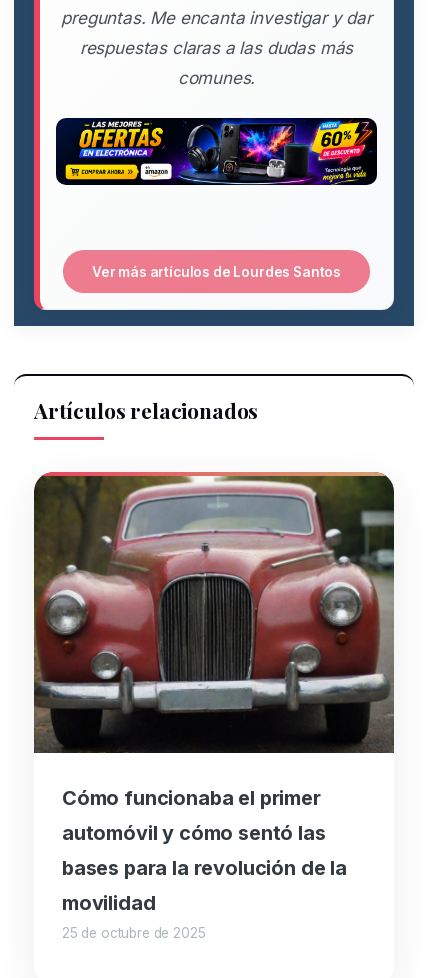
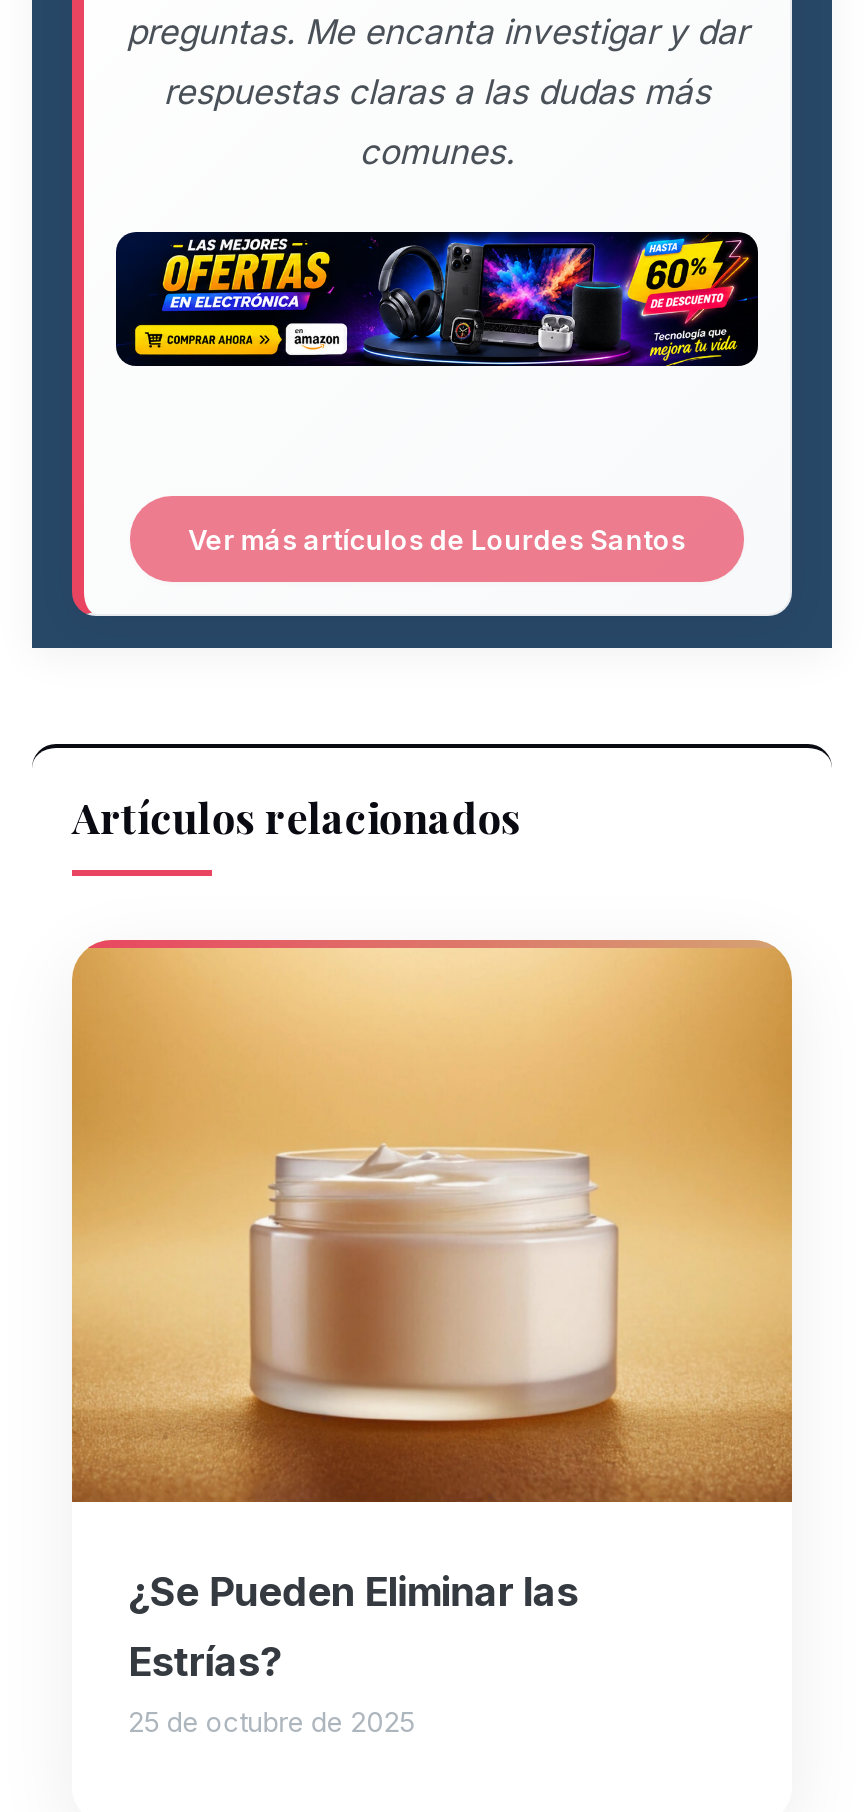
[33,475,395,915] [image] | Cómo funcionaba el primer | automóvil y cómo sentó las | bases para la revolución de la | movilidad -> [70,946,794,1685] [image] | ¿Se Pueden Eliminar las | Estrías?

